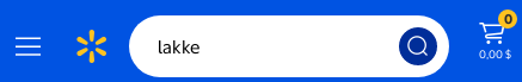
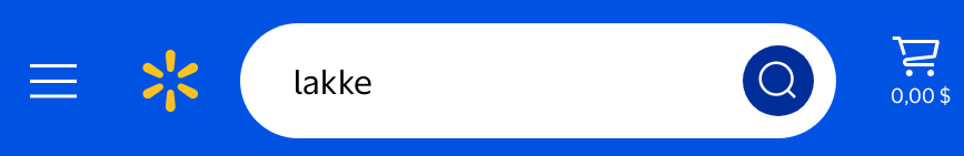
[503,10,512,27] 0 -> none

